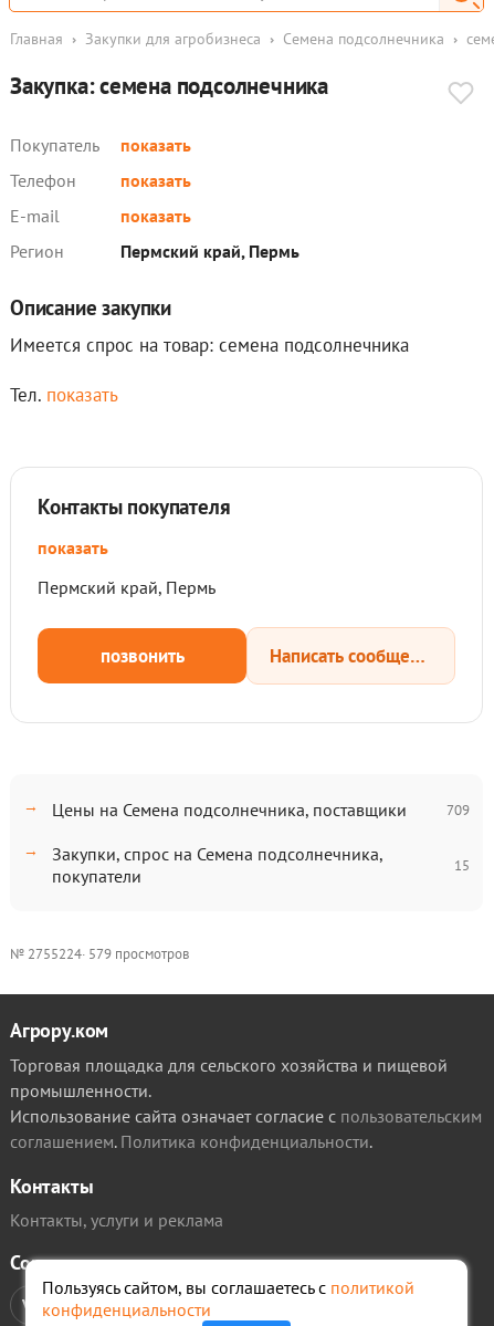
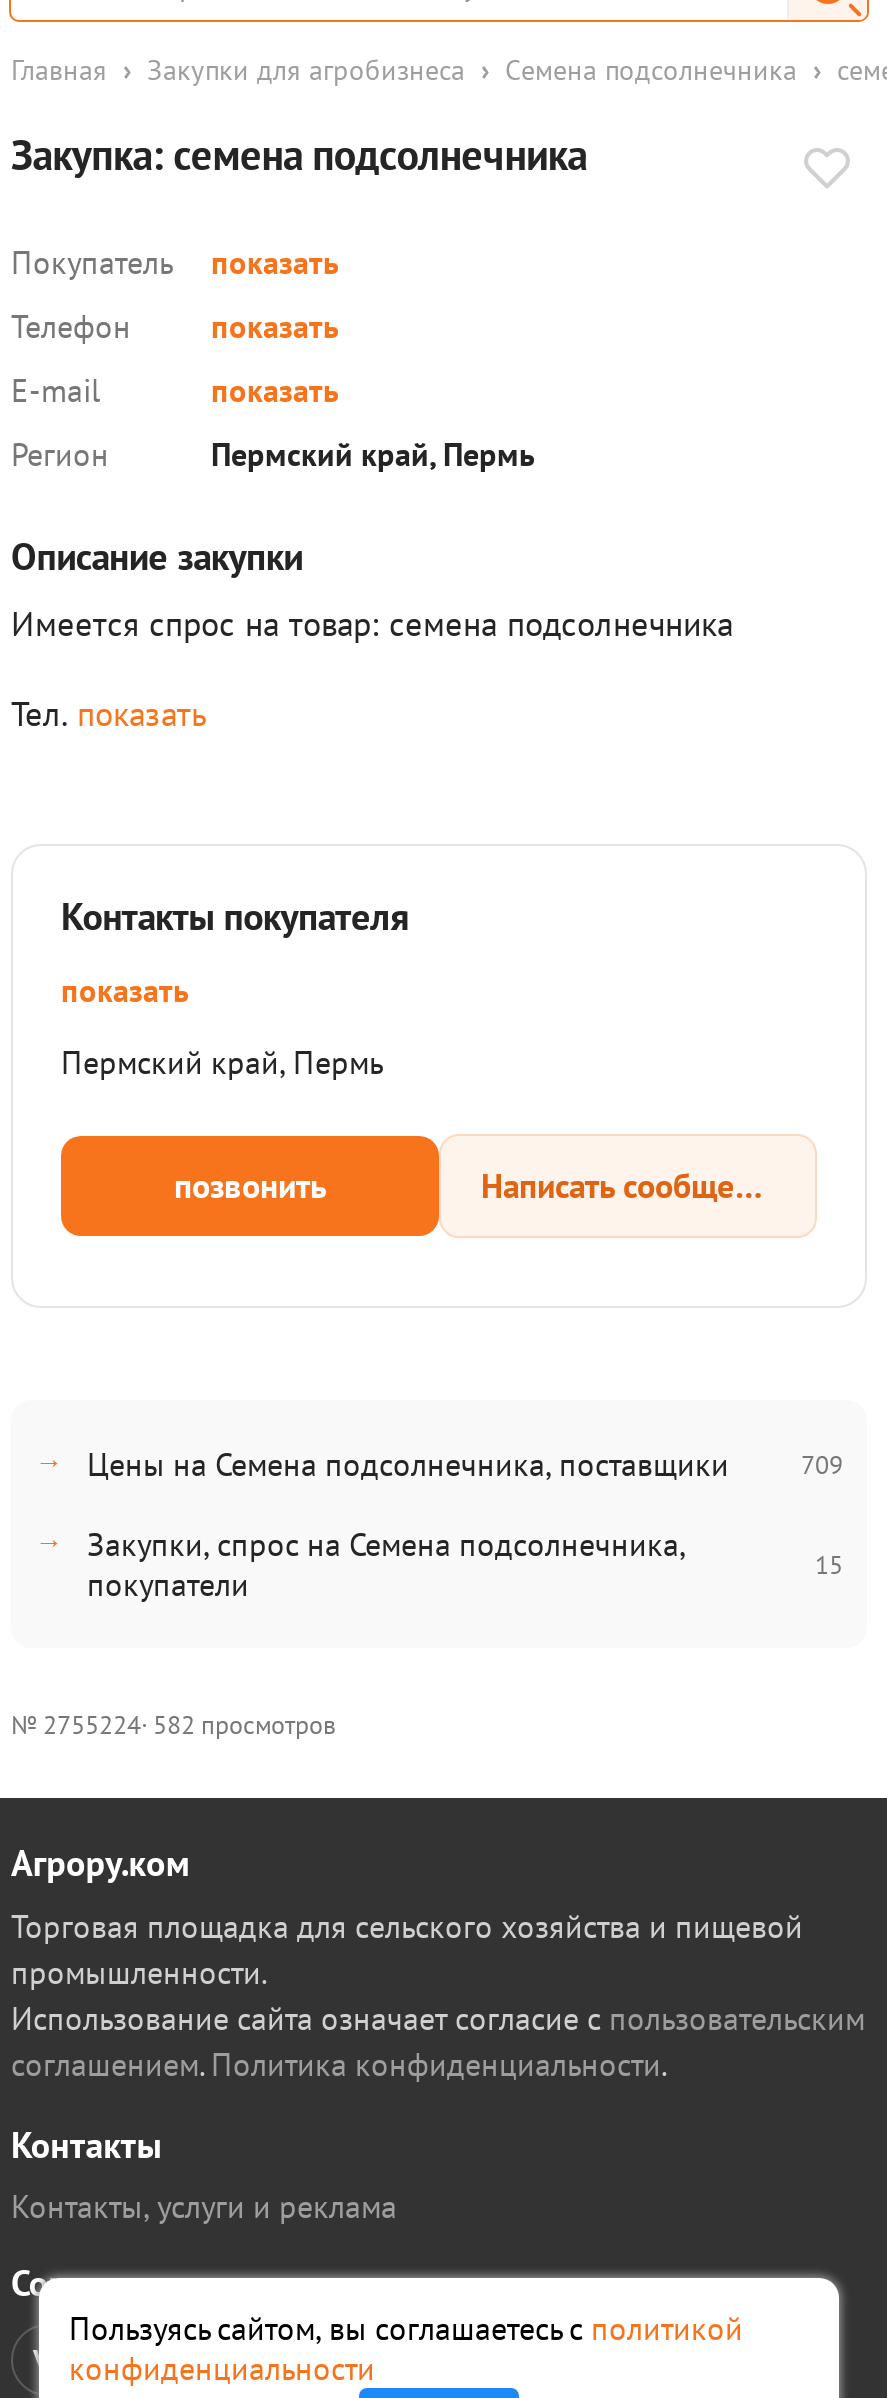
[10,944,189,963] № 2755224 · 579 просмотров -> [11,1708,335,1742] № 2755224 · 582 просмотров

